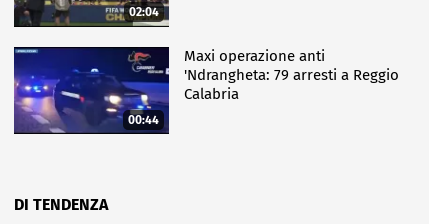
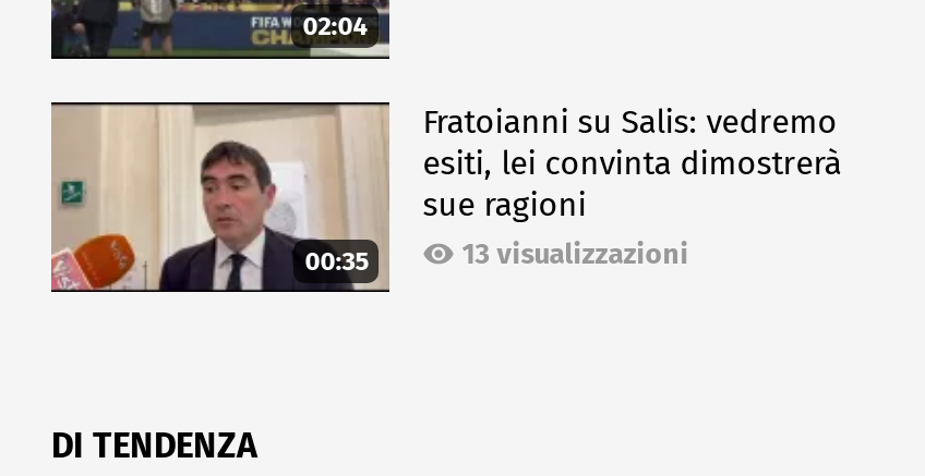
[13,47,170,134] [image] | 00:44 -> [49,102,392,292] [image] | 00:35
[184,47,399,103] Maxi operazione anti | 'Ndrangheta: 79 arresti a Reggio | Calabria -> [423,103,841,271] Fratoianni su Salis: vedremo | esiti, lei convinta dimostrerà | sue ragioni | 13 visualizzazioni

